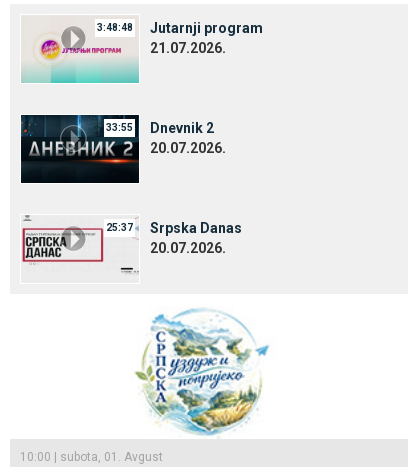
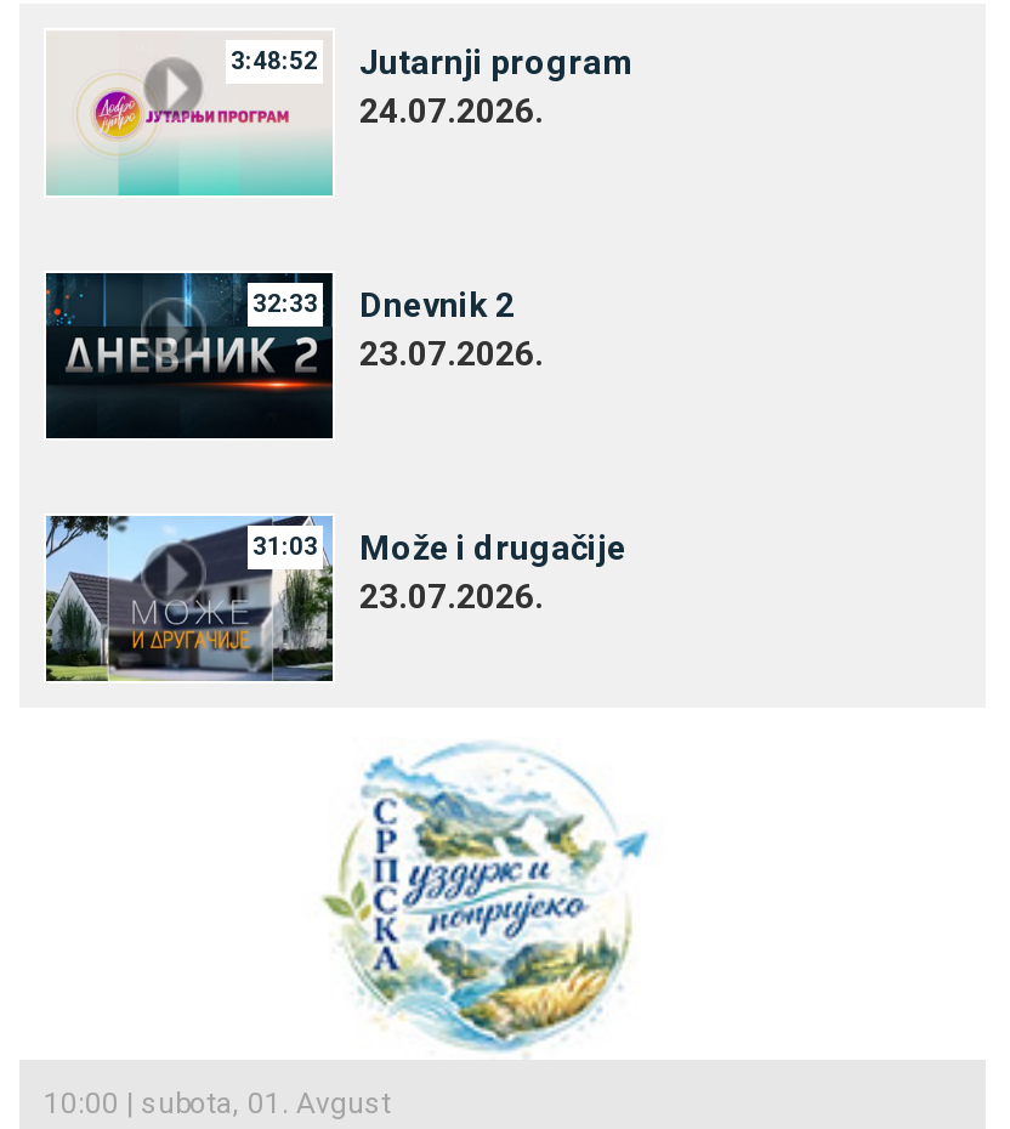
[97,20,263,36] 3:48:48 Јutarnji program -> [231,44,634,83] 3:48:52 Јutarnji program
[150,40,226,56] 21.07.2026. -> [359,92,544,131] 24.07.2026.
[106,120,214,136] 33:55 Dnevnik 2 -> [252,286,515,325] 32:33 Dnevnik 2
[150,140,226,156] 20.07.2026. -> [359,335,544,374] 23.07.2026.
[21,214,242,283] [image] | 25:37 | Srpska Danas | 20.07.2026. -> [44,512,626,685] [image] | 31:03 | Može i drugačije | 23.07.2026.

